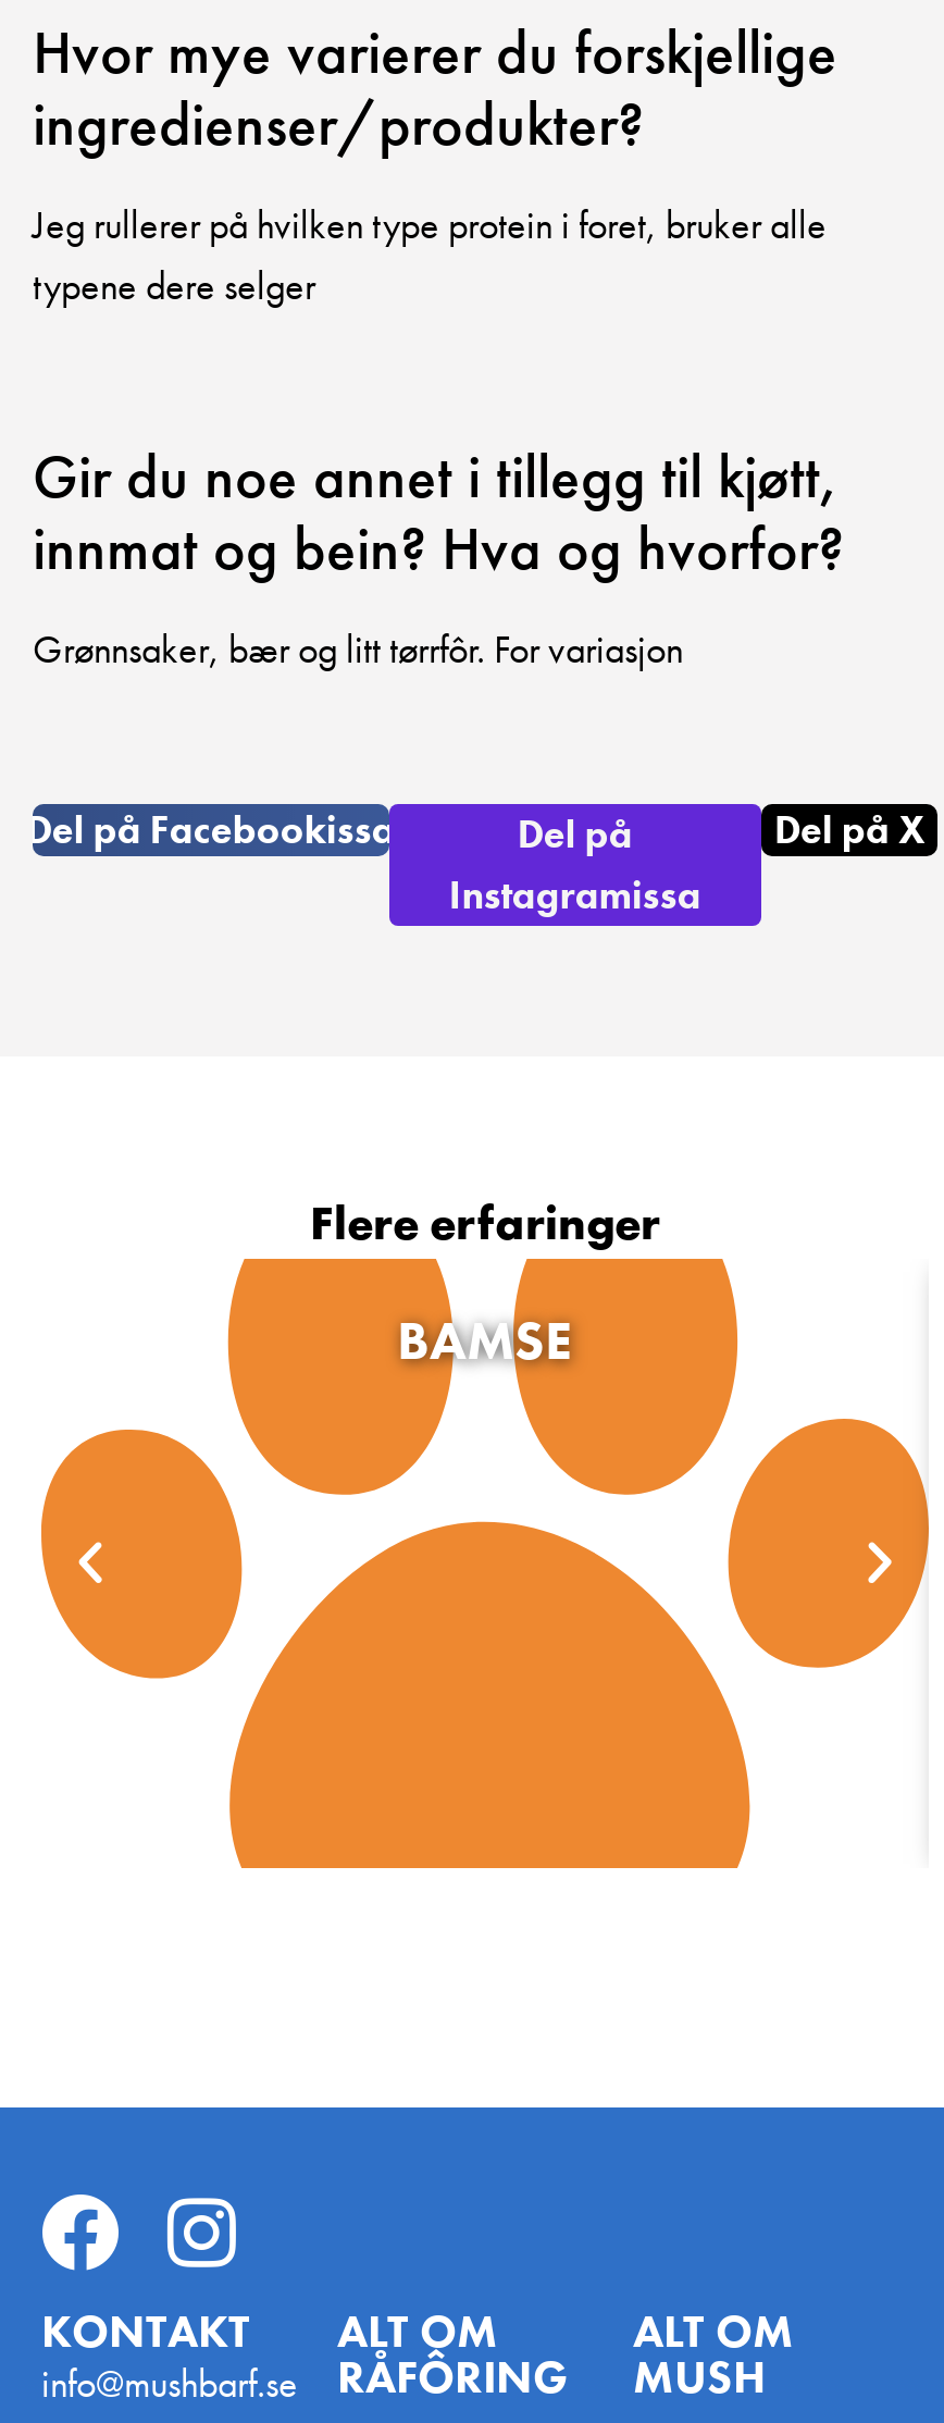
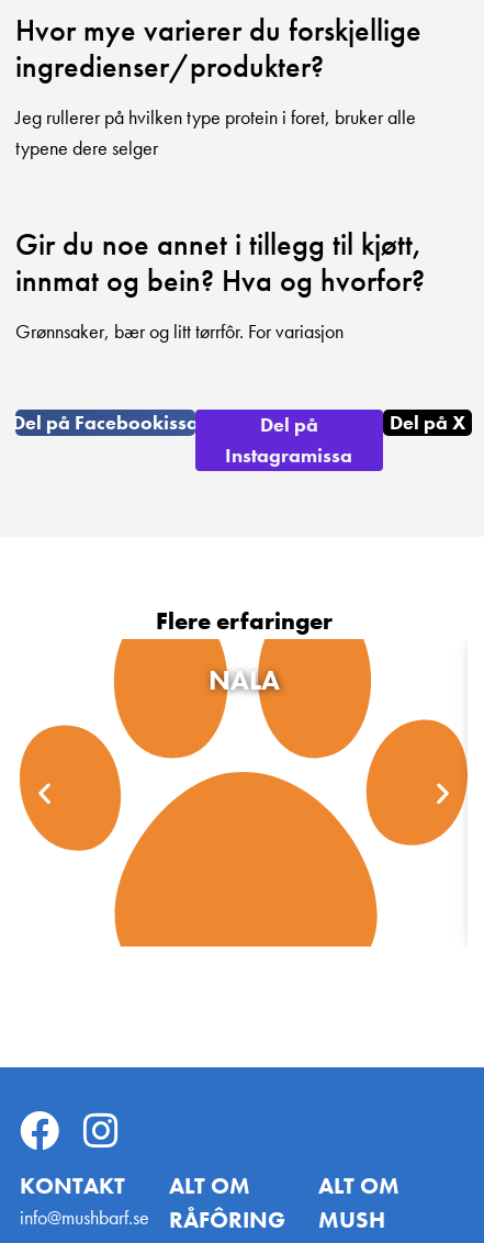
[397,1304,573,1376] BAMSE -> [208,662,279,698] NALA

